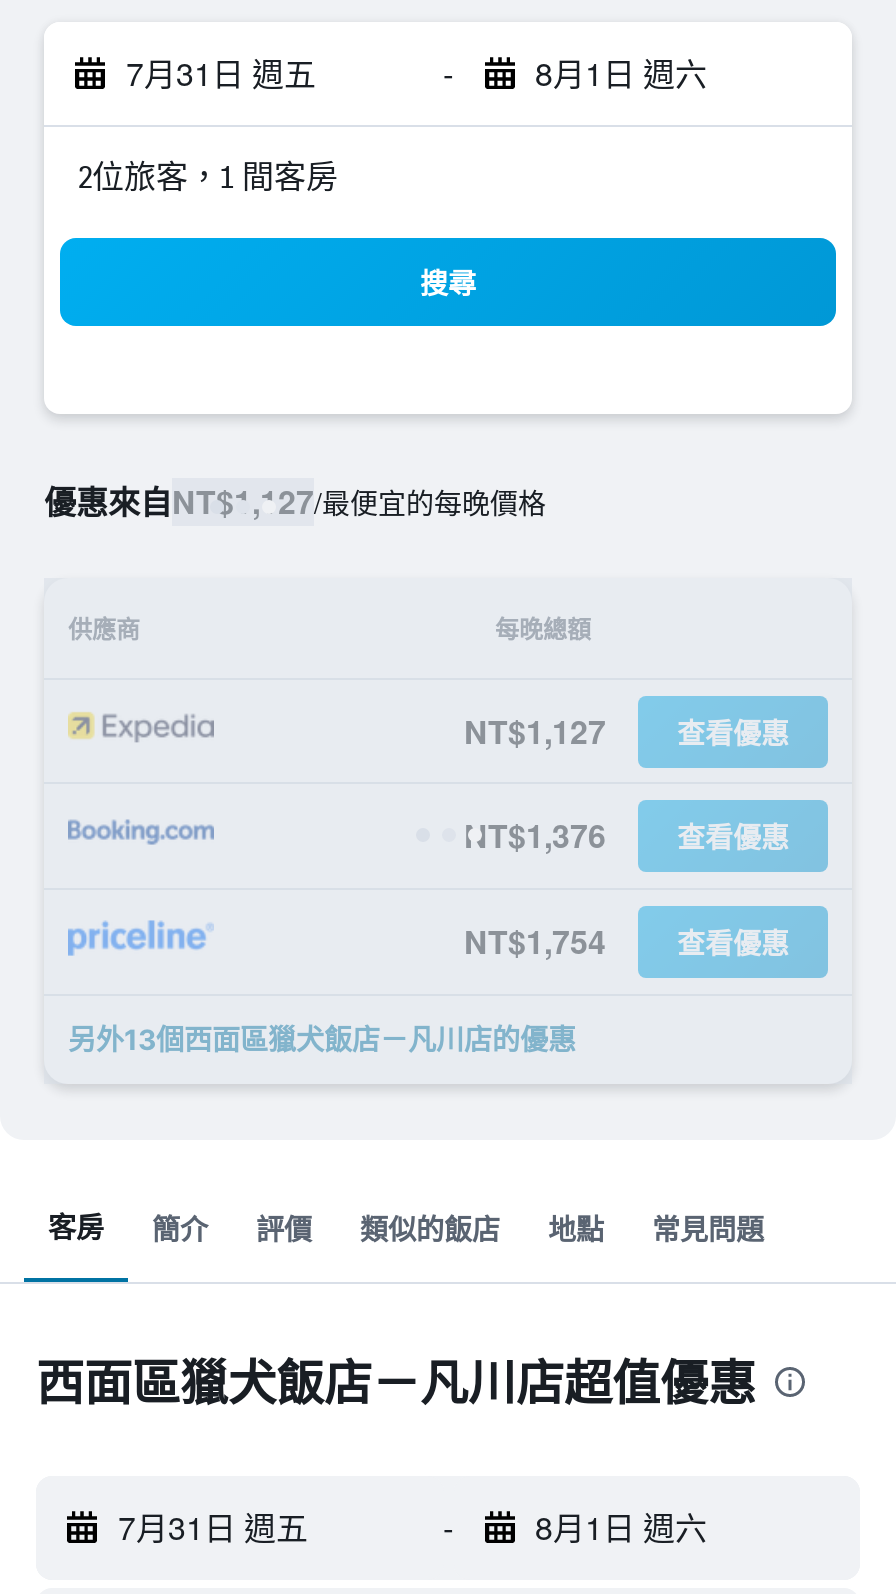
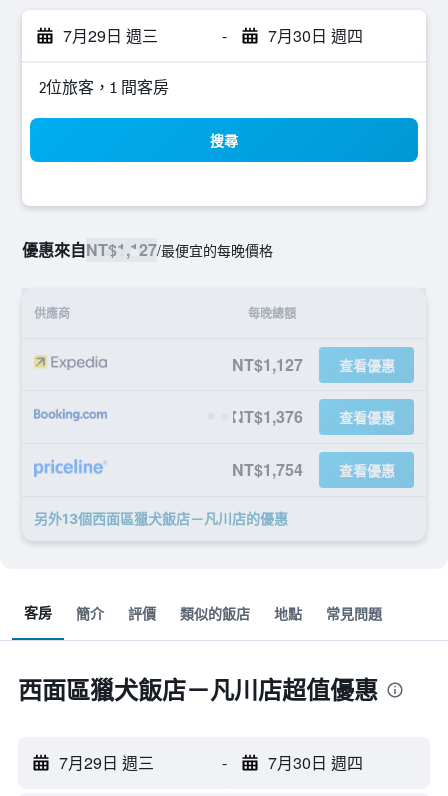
[126,50,316,96] 7月31日 週五 -> [63,24,158,47] 7月29日 週三
[535,50,707,96] 8月1日 週六 -> [267,24,362,47] 7月30日 週四
[118,1504,308,1550] 7月31日 週五 -> [59,751,154,774] 7月29日 週三
[535,1504,707,1550] 8月1日 週六 -> [267,751,362,774] 7月30日 週四

